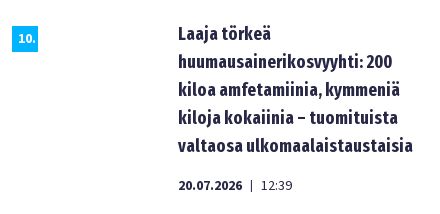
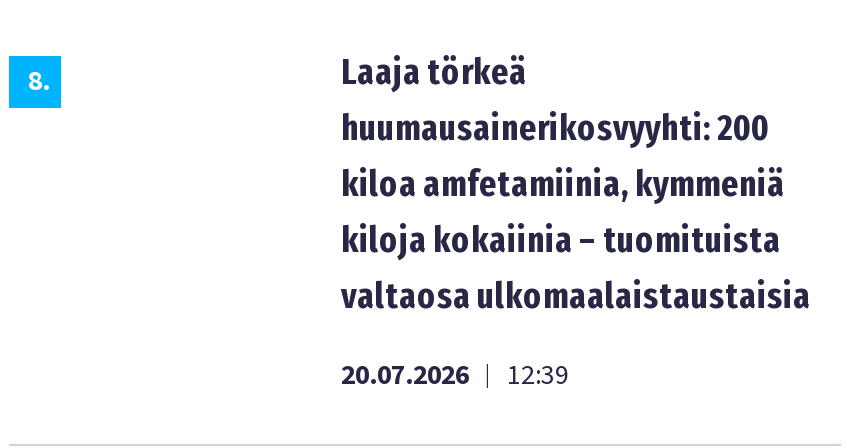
[18,29,36,49] 10. -> [28,62,50,102] 8.

